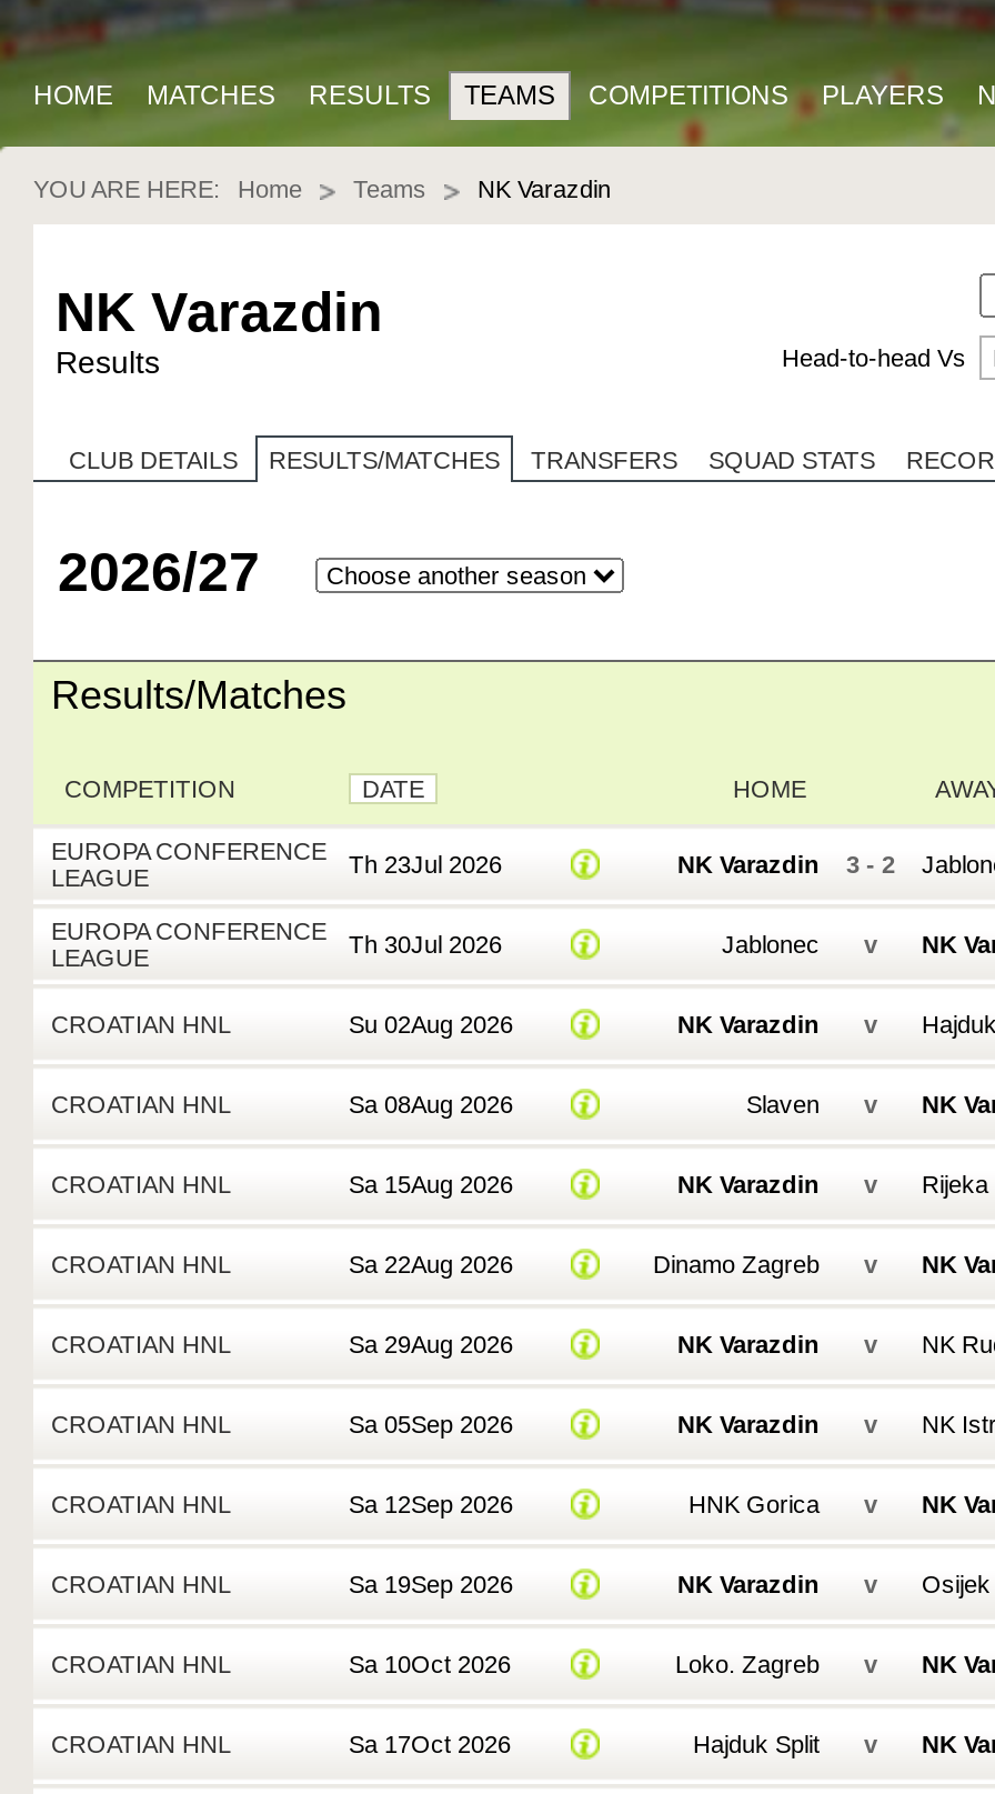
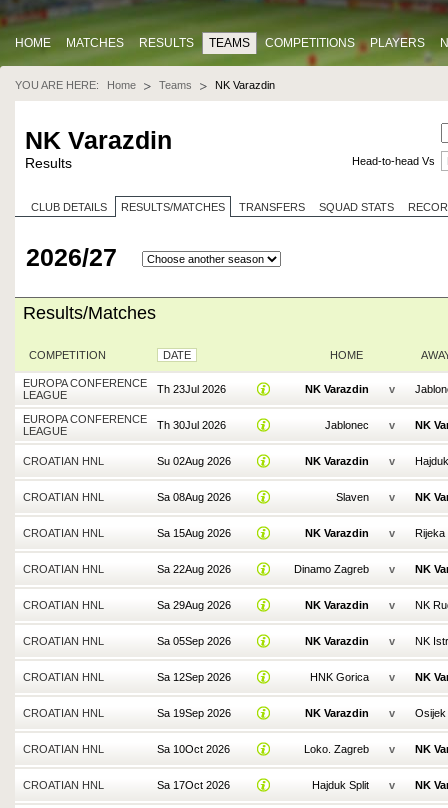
[846,851,895,878] 3 - 2 -> [389,383,395,395] v

